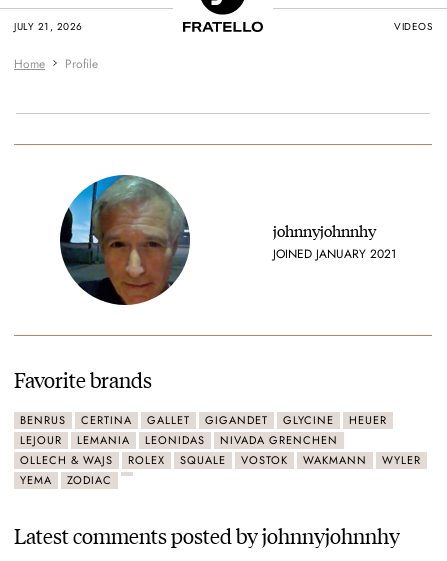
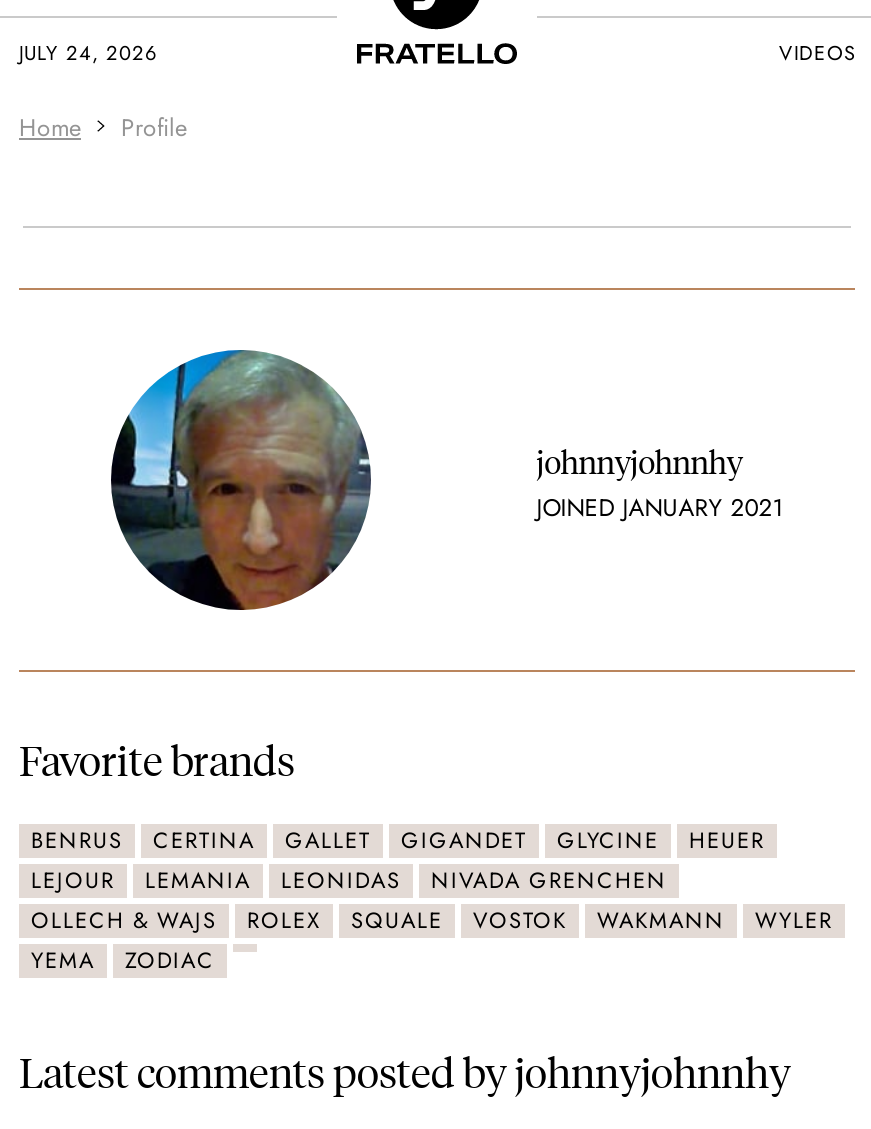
[14,19,82,34] JULY 21, 2026 -> [19,38,158,68] JULY 24, 2026

